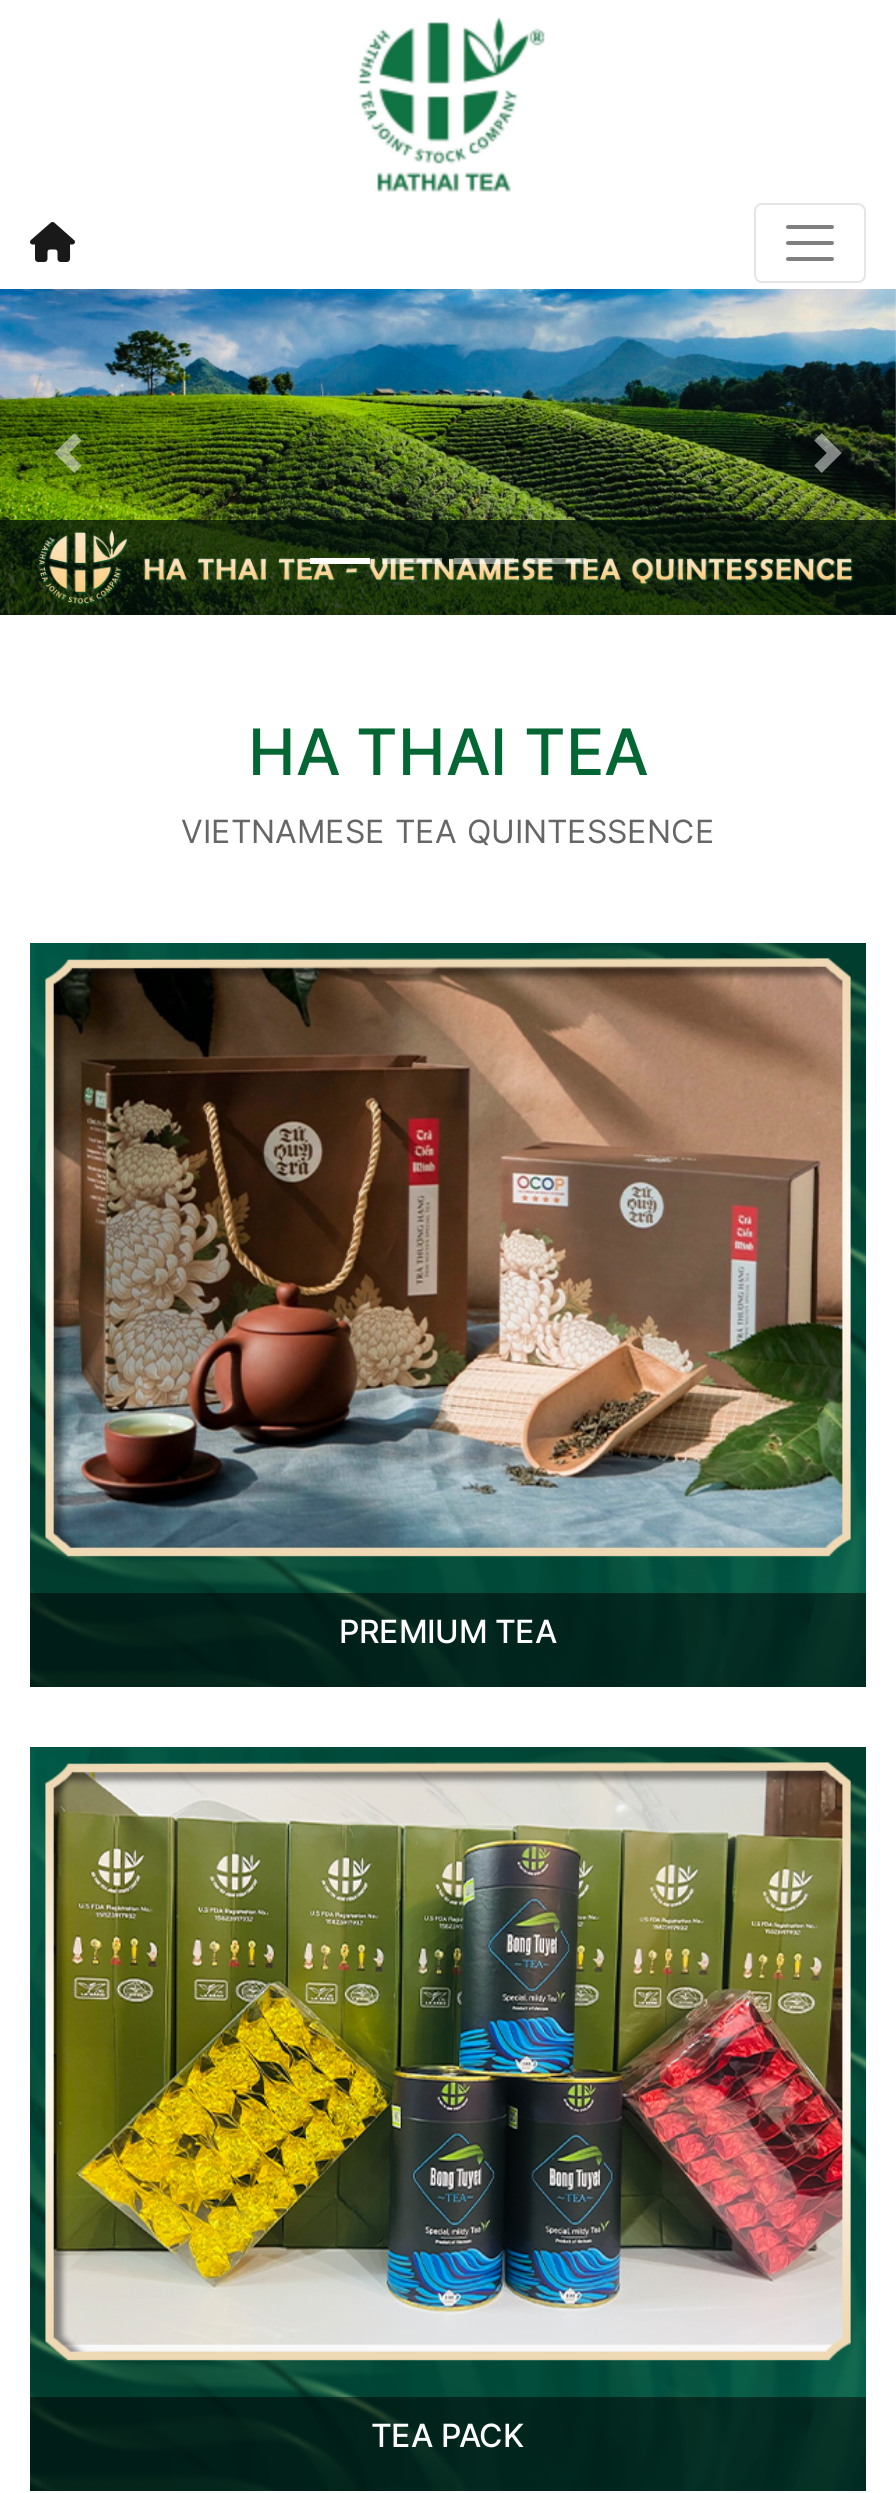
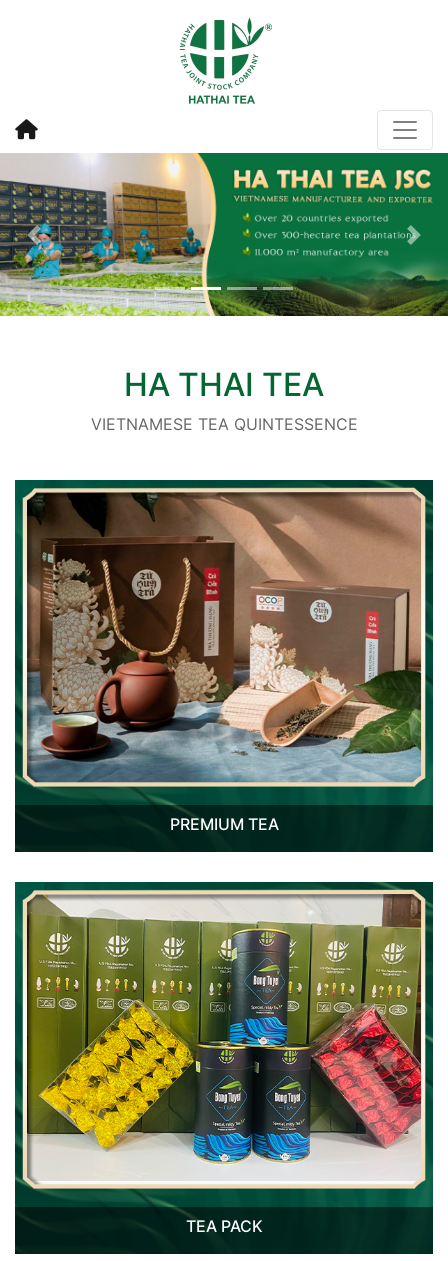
[6,287,890,617] [image] -> [3,152,445,317] [image]

